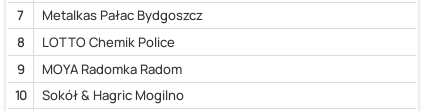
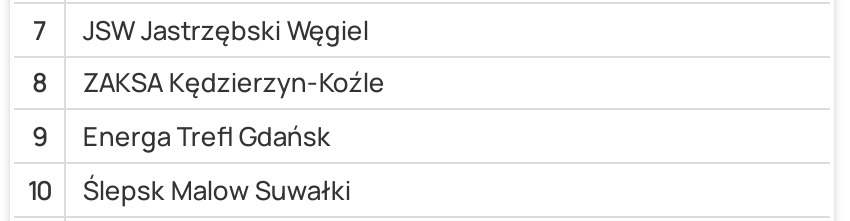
[42,6,203,24] Metalkas Pałac Bydgoszcz -> [83,12,369,48] JSW Jastrzębski Węgiel
[42,33,175,51] LOTTO Chemik Police -> [83,65,385,101] ZAKSA Kędzierzyn-Koźle
[42,60,182,78] MOYA Radomka Radom -> [83,119,331,155] Energa Trefl Gdańsk
[42,86,184,104] Sokół & Hagric Mogilno -> [83,172,351,208] Ślepsk Malow Suwałki

